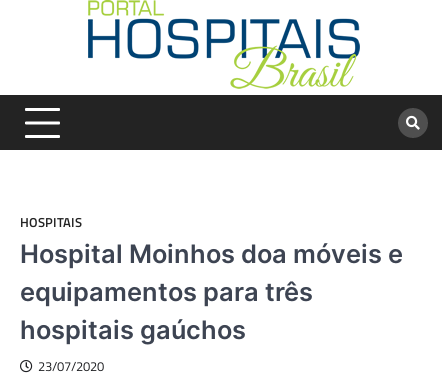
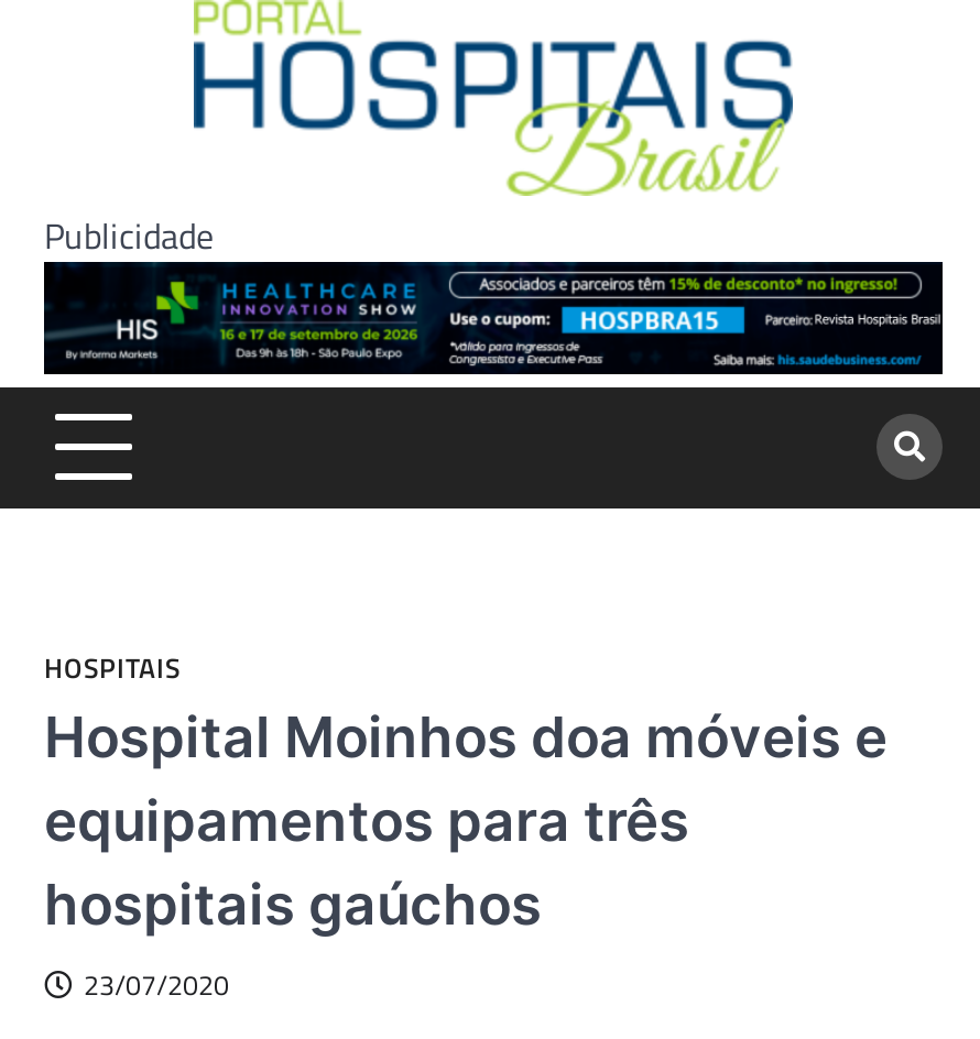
none -> [44,209,214,262] Publicidade

